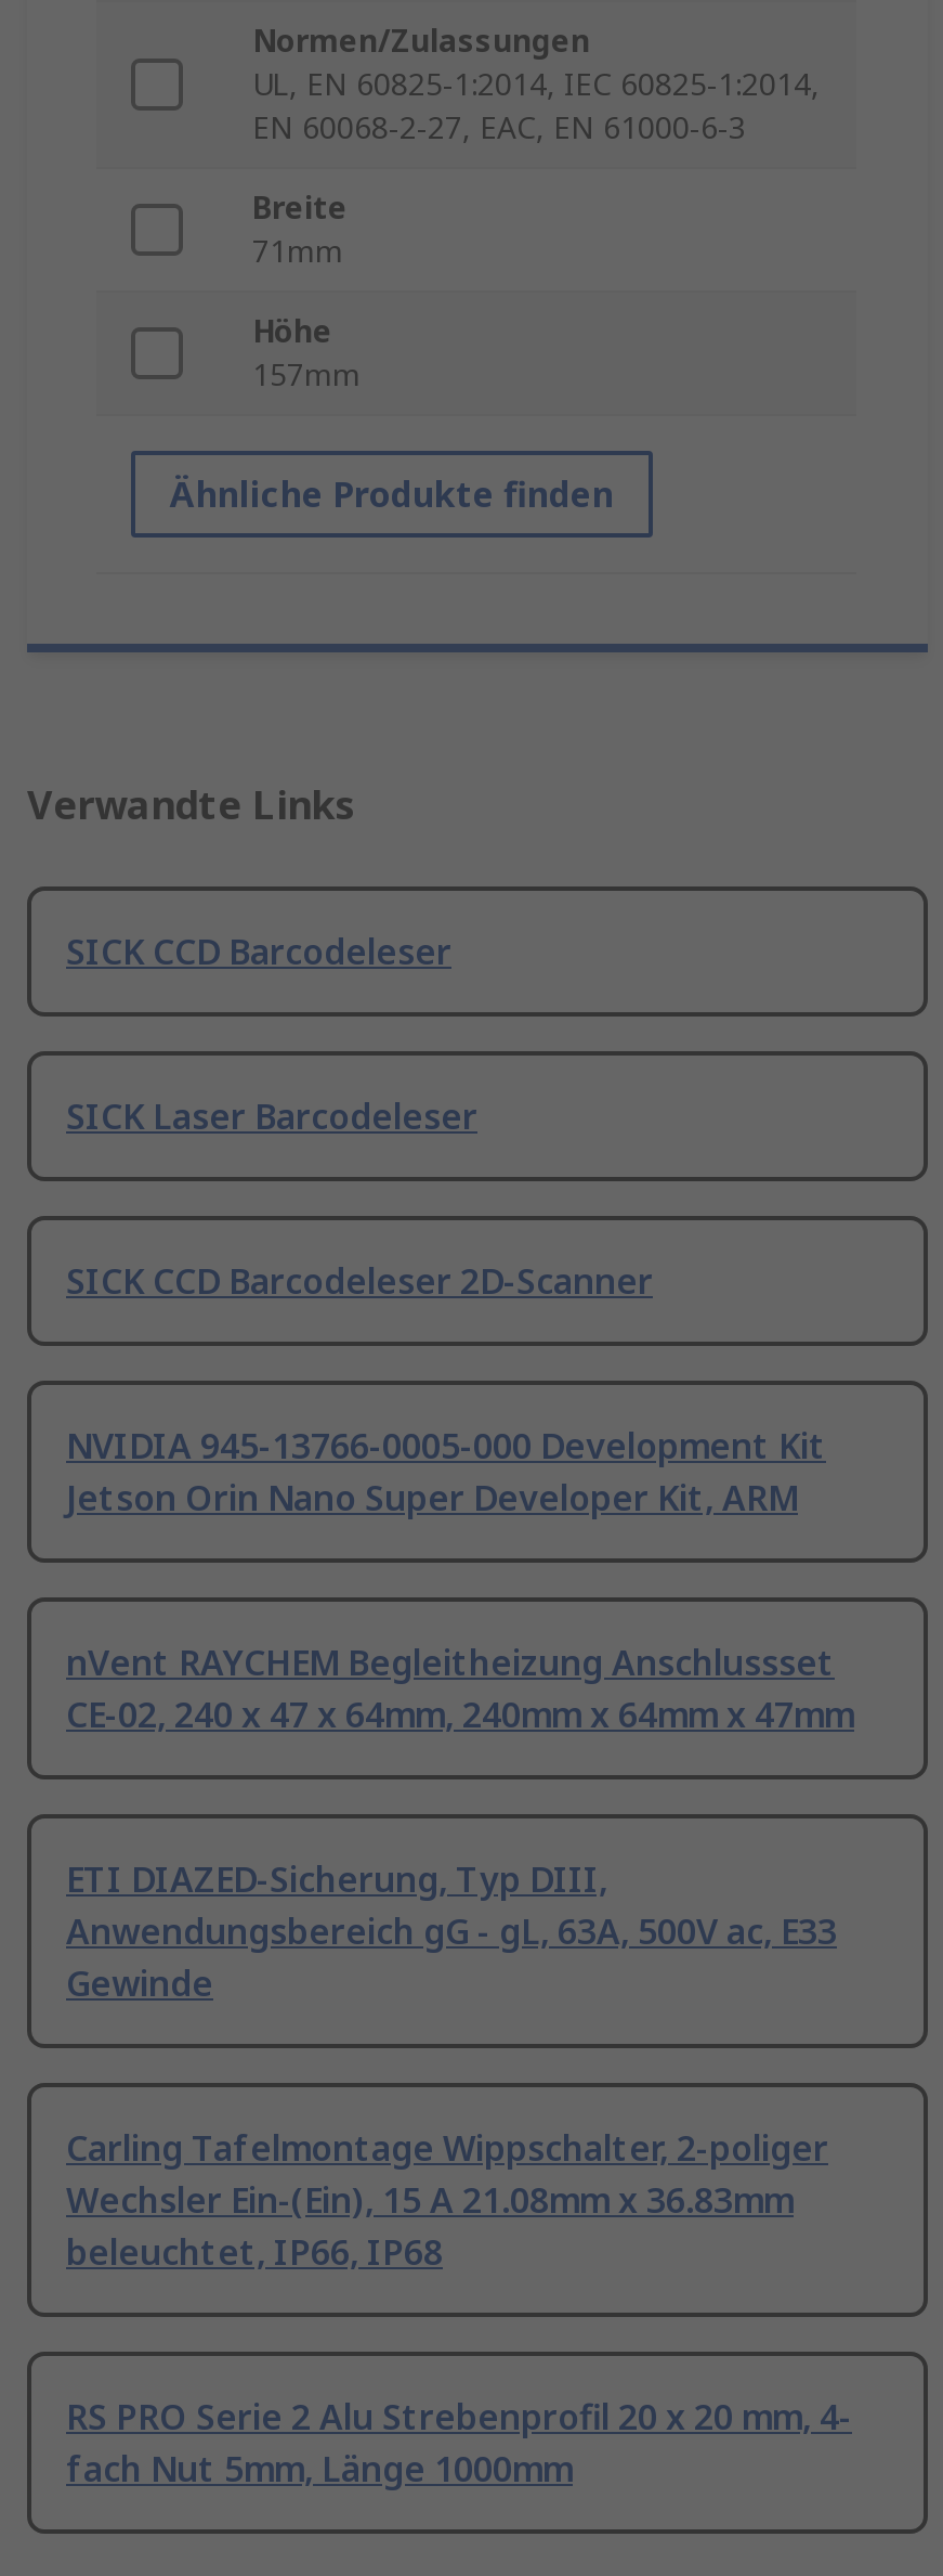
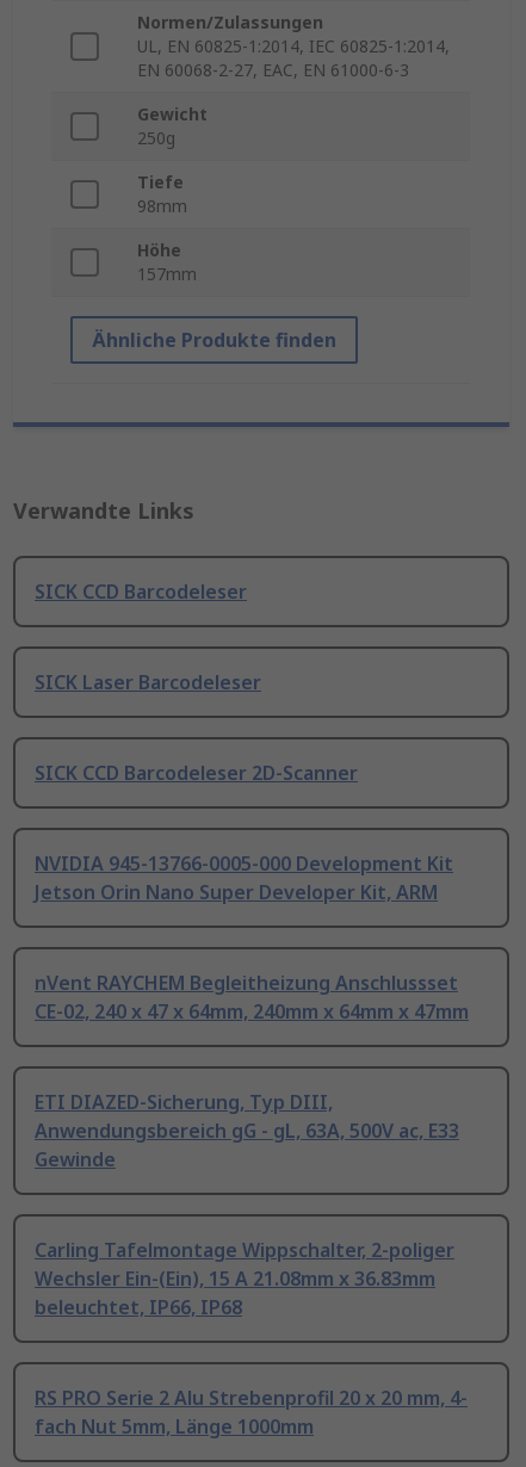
[252,187,348,272] Breite | 71mm -> [137,103,208,218] Gewicht | 250g | Tiefe | 98mm

